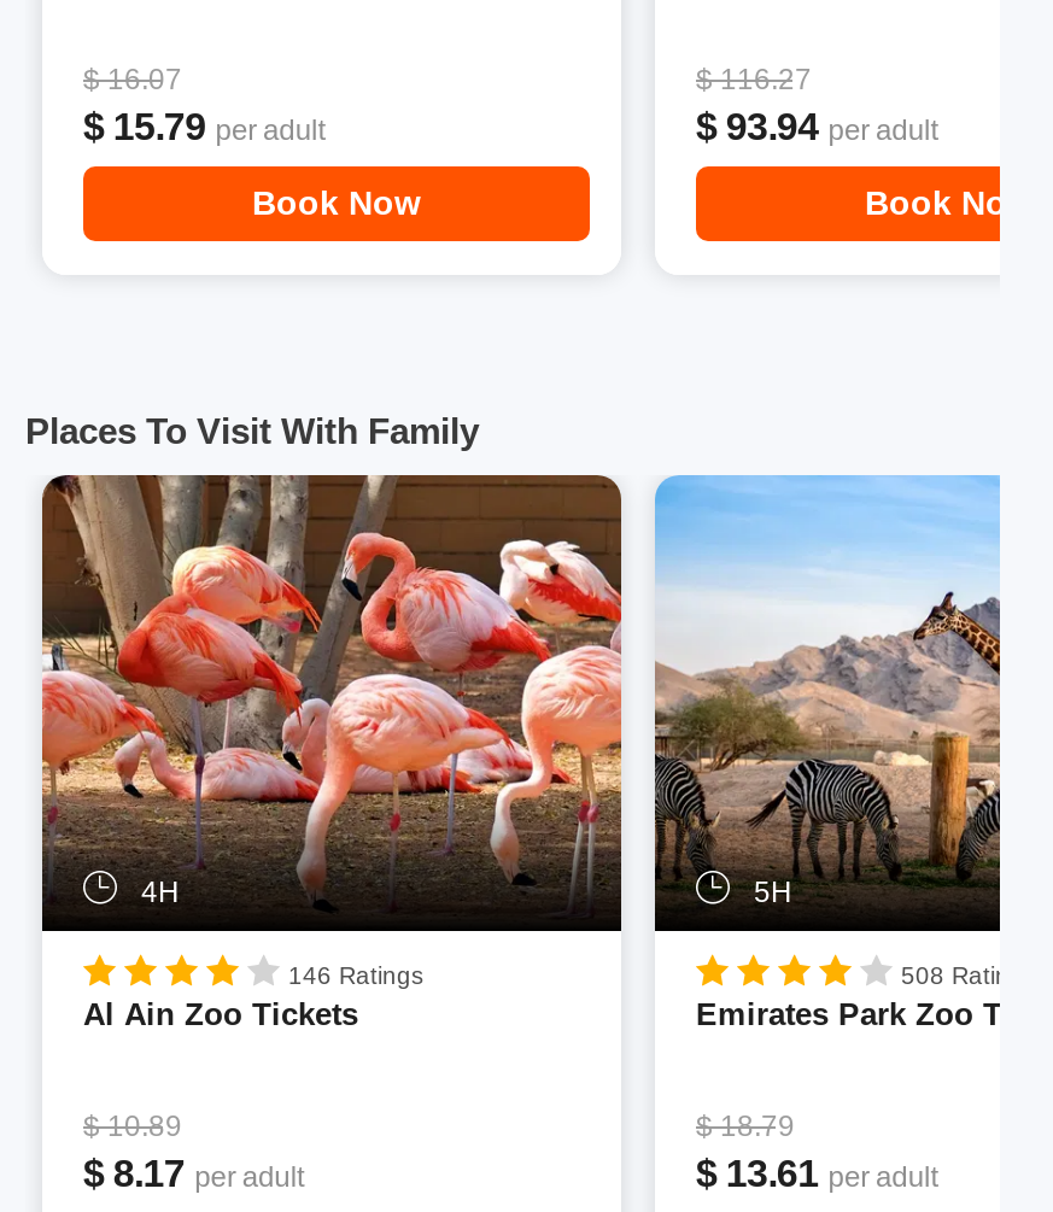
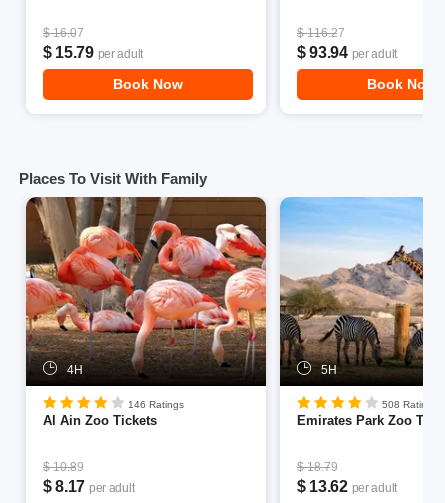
[696,1152,937,1193] $ 13.61 per adult -> [297,477,397,494] $ 13.62 per adult

